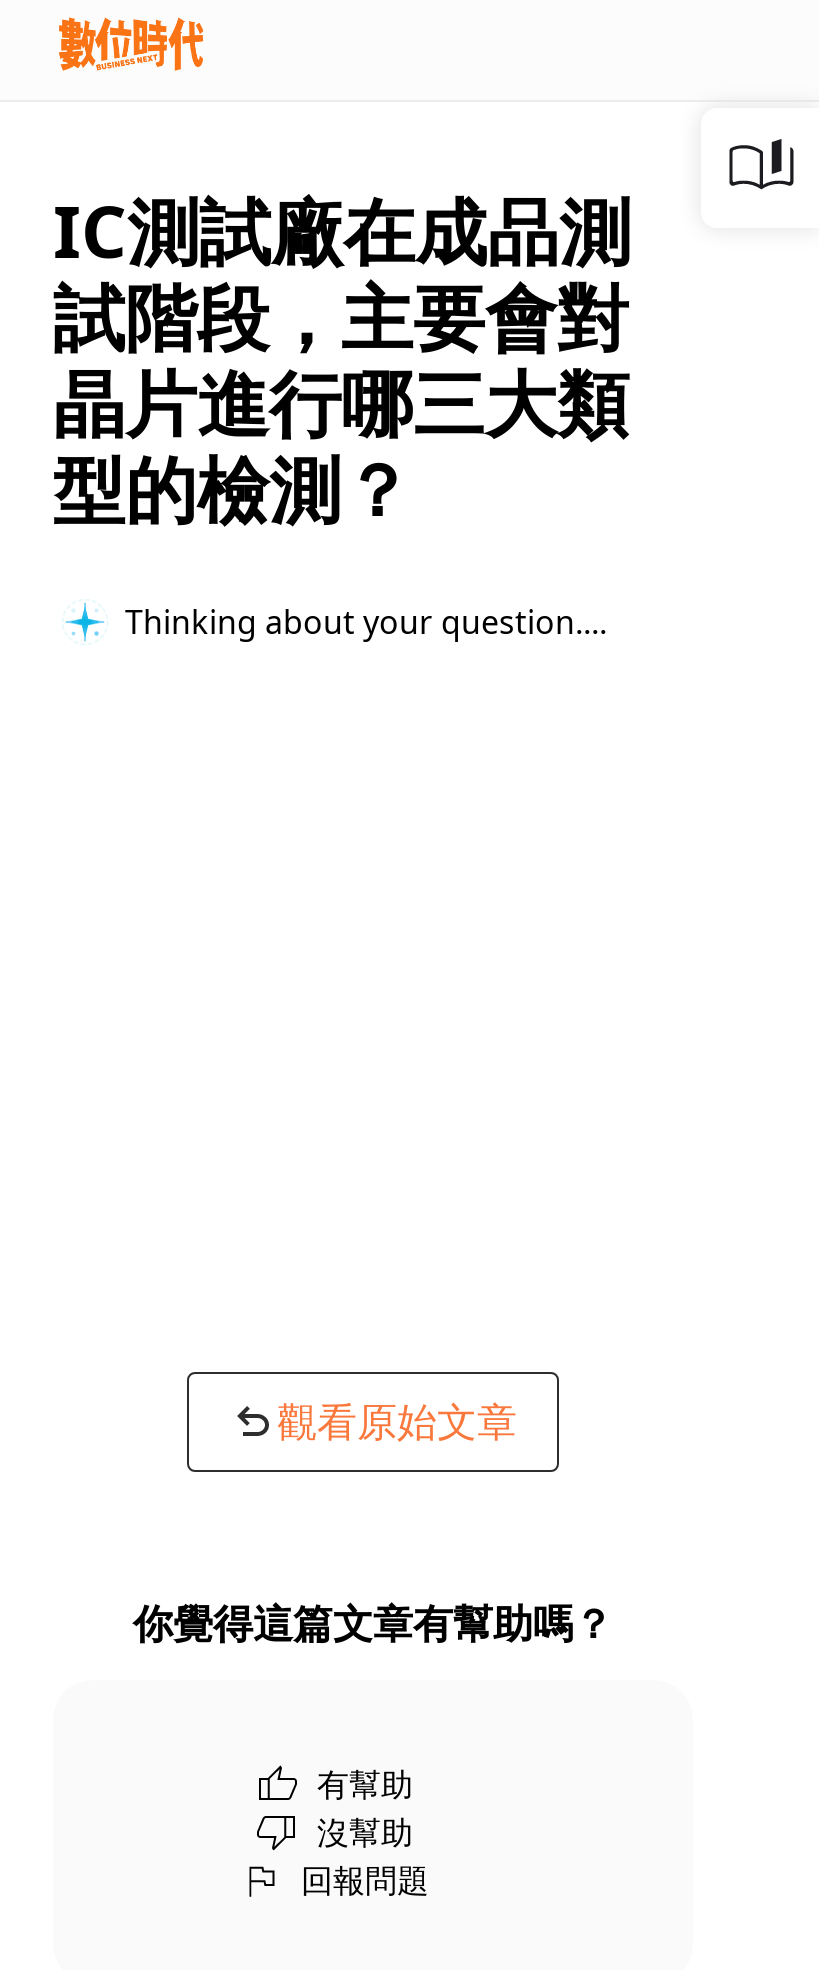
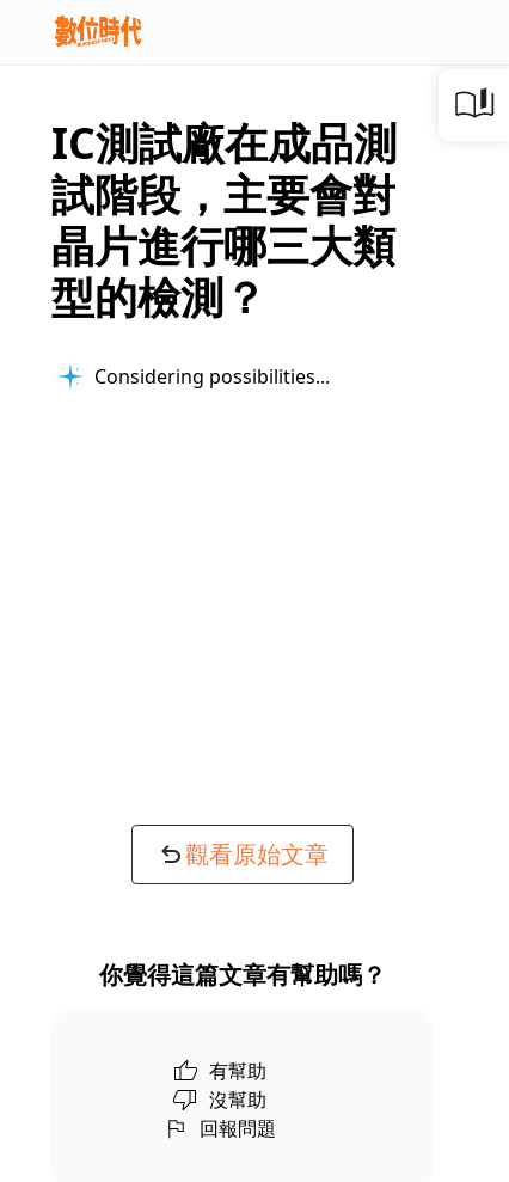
[125,599,599,643] Thinking about your question... -> [94,363,330,389] Considering possibilities...

